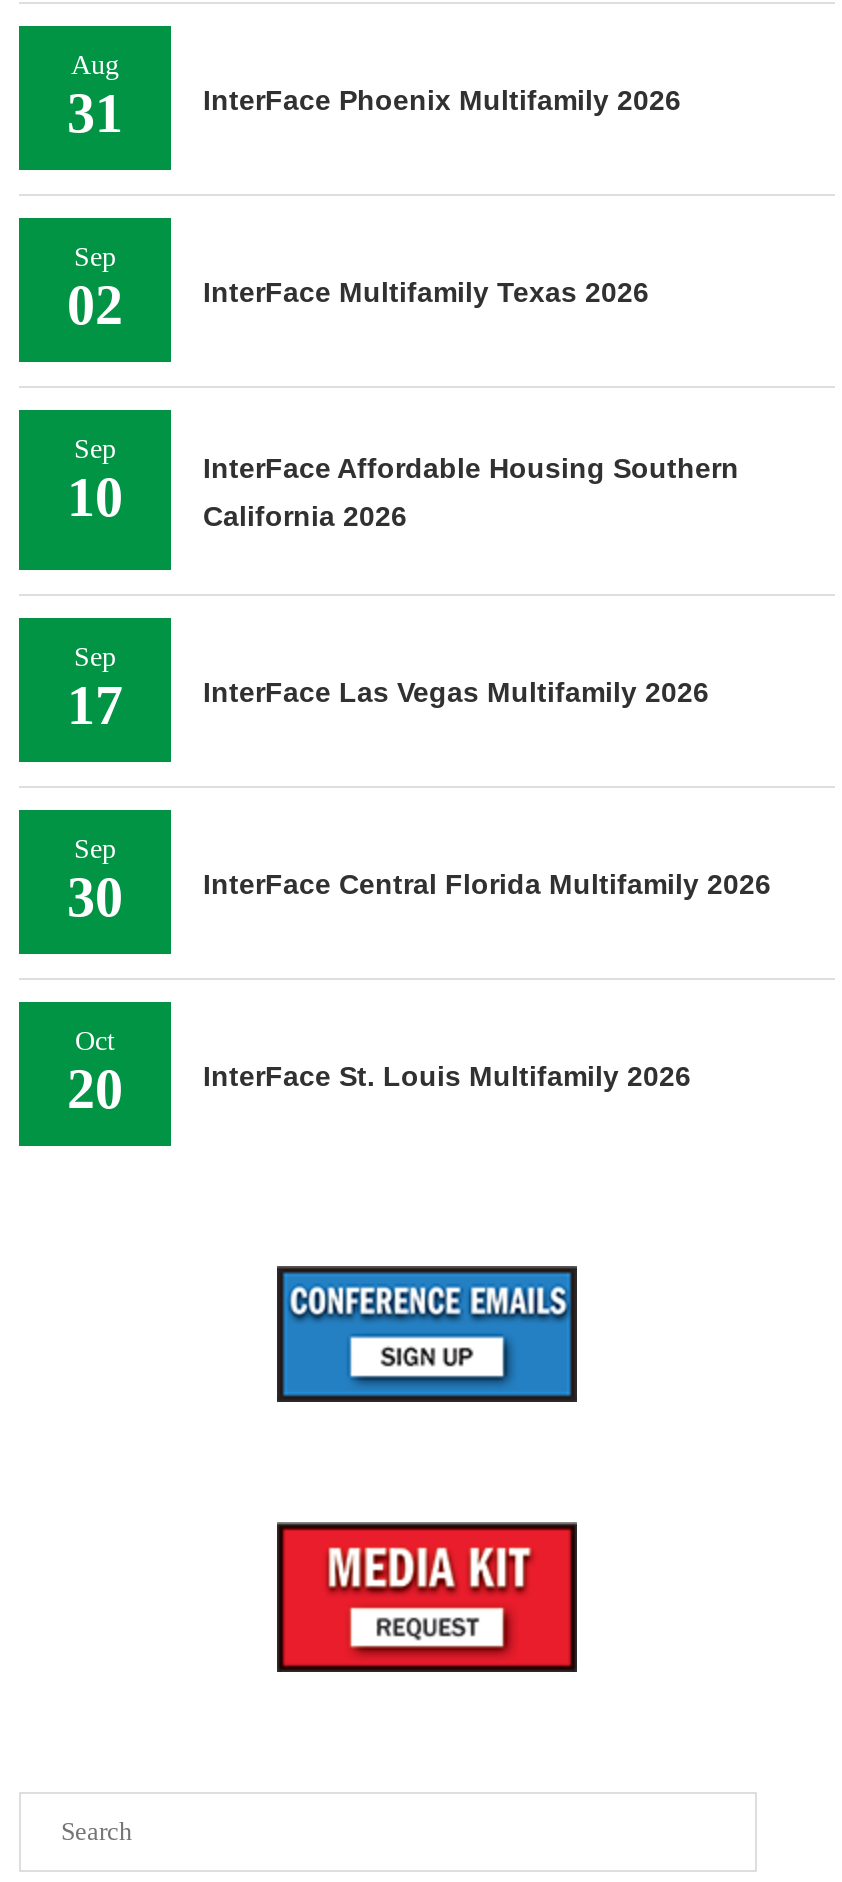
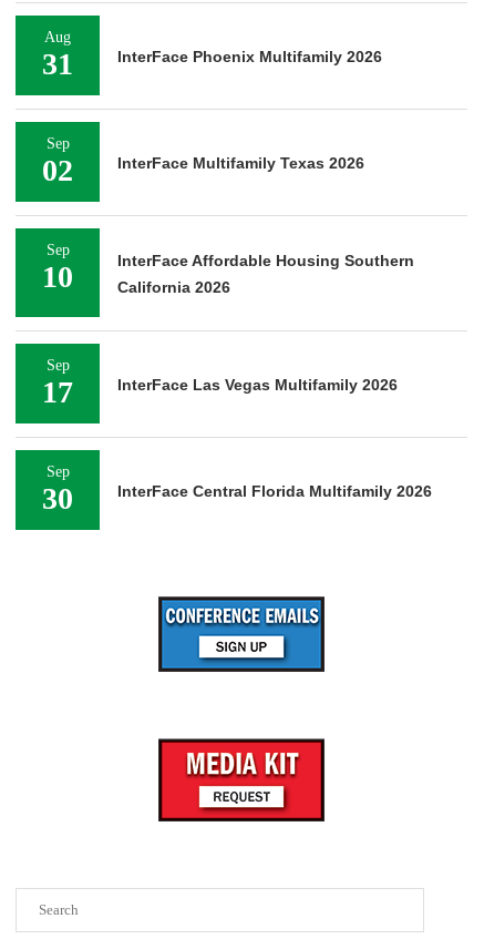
[67,1026,691,1120] Oct | 20 | InterFace St. Louis Multifamily 2026 -> none

